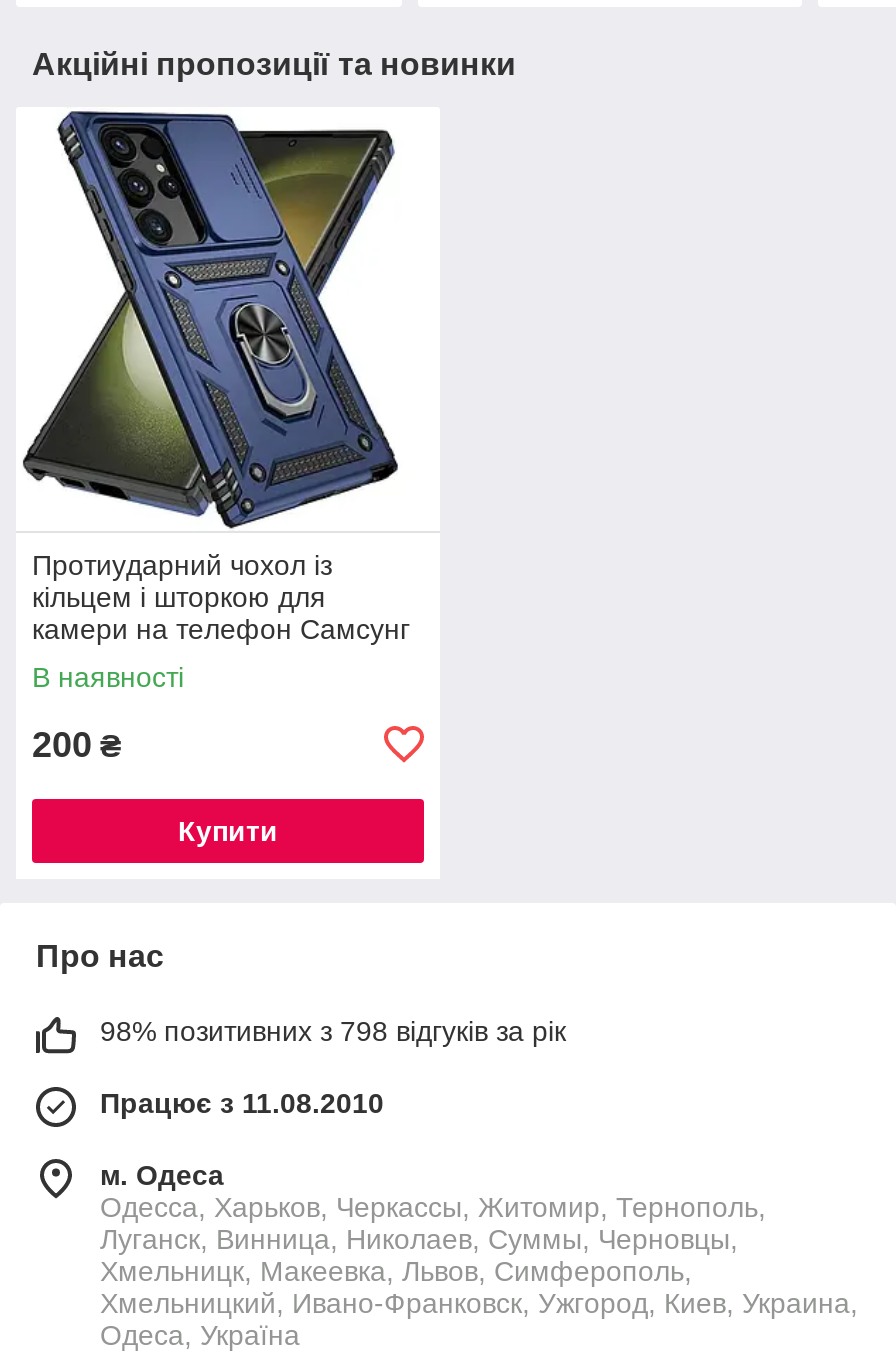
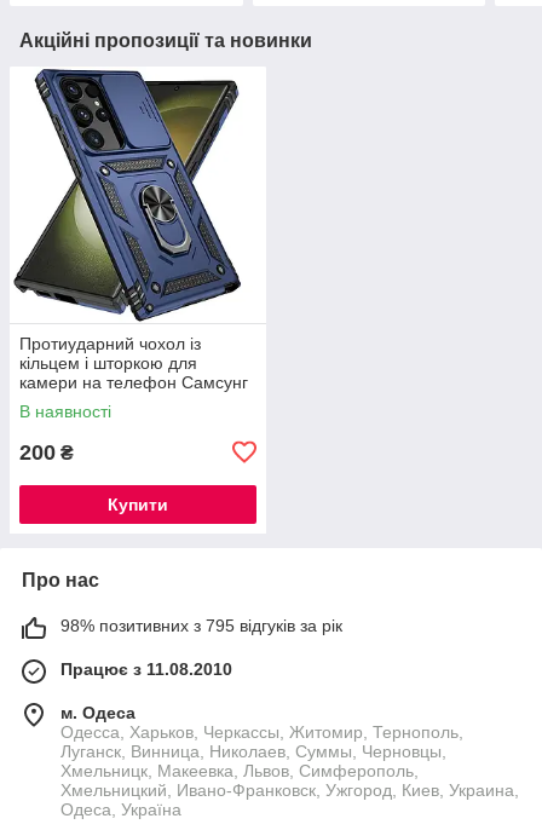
[100,1015,566,1047] 98% позитивних з 798 відгуків за рік -> [60,616,342,635] 98% позитивних з 795 відгуків за рік

